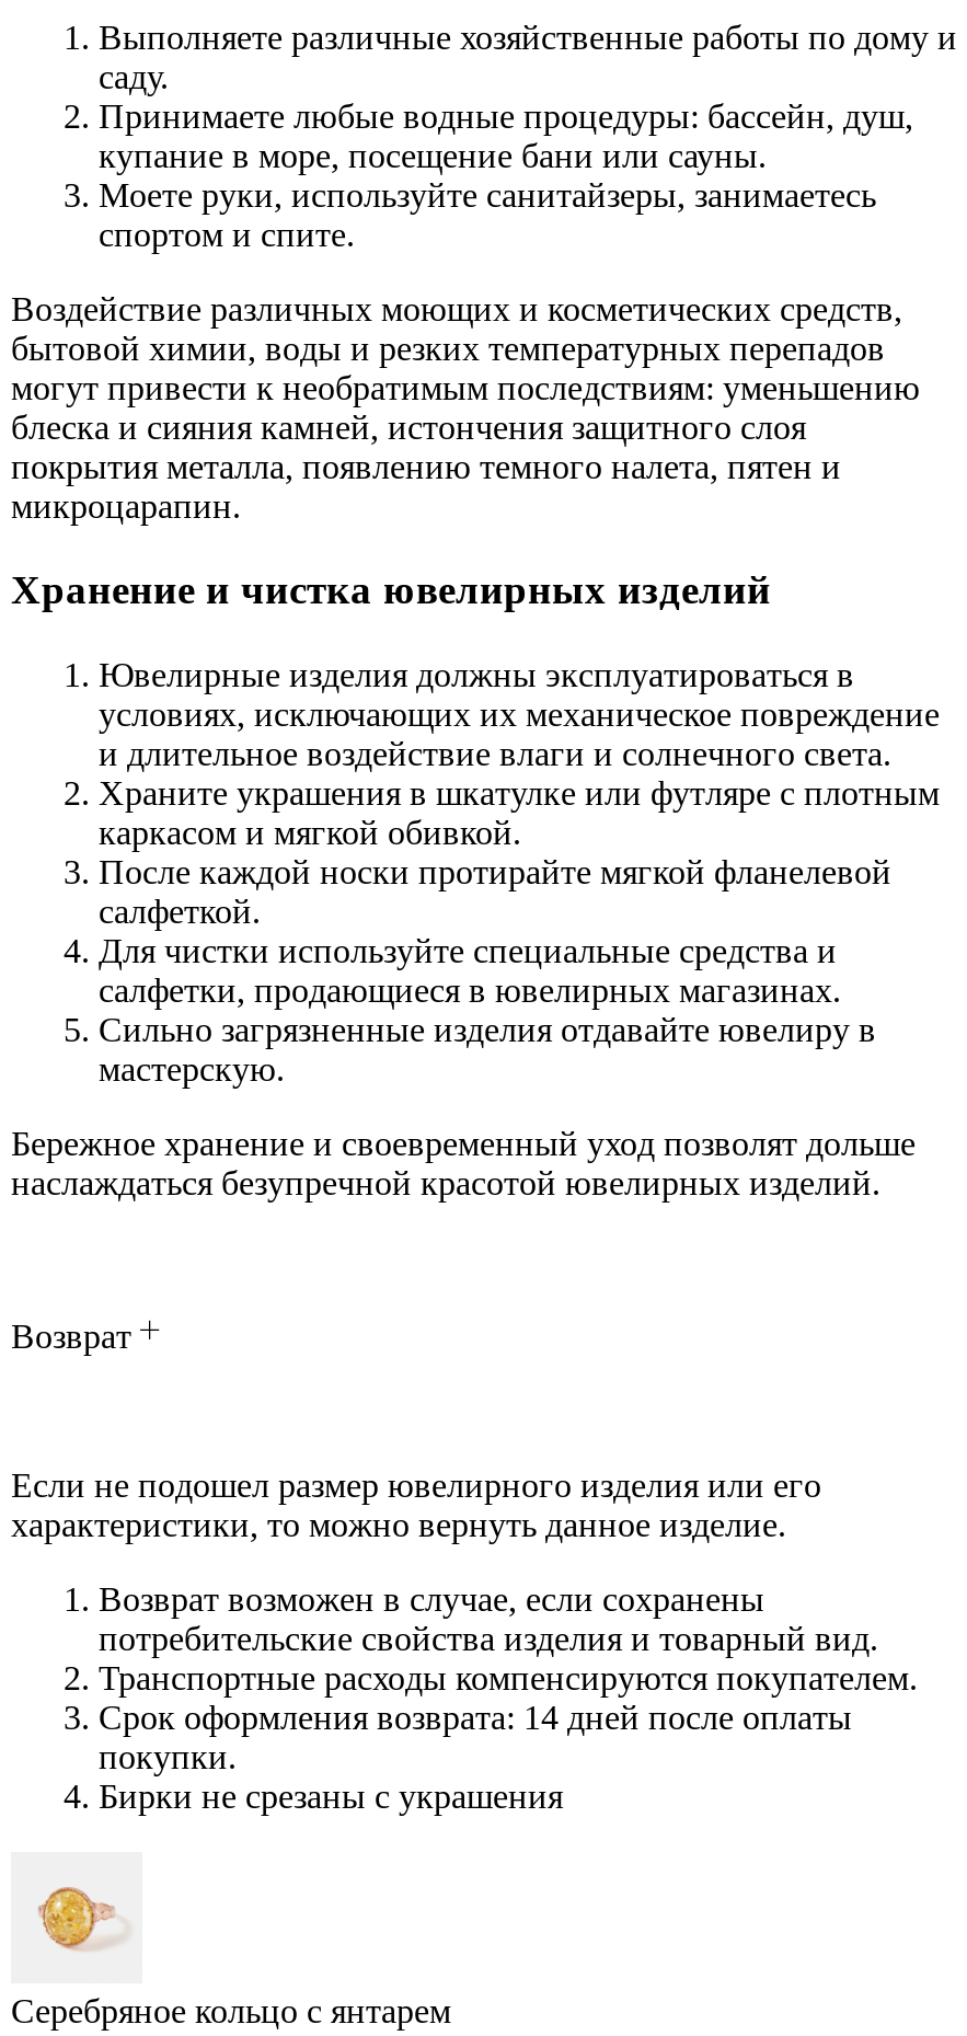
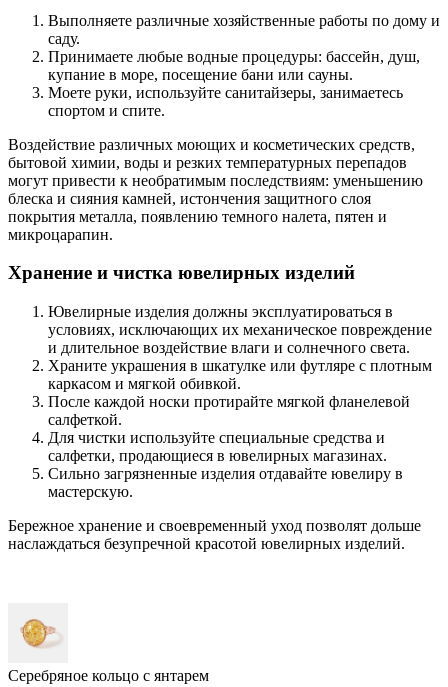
[11,1318,131,1355] Возврат -> none
[11,1466,918,1815] Если не подошел размер ювелирного изделия или его | характеристики, то можно вернуть данное изделие. | Возврат возможен в случае, если сохранены | потребительские свойства изделия и товарный вид. | Транспортные расходы компенсируются покупателем. | Срок оформления возврата: 14 дней после оплаты | покупки. | Бирки не срезаны с украшения -> none

